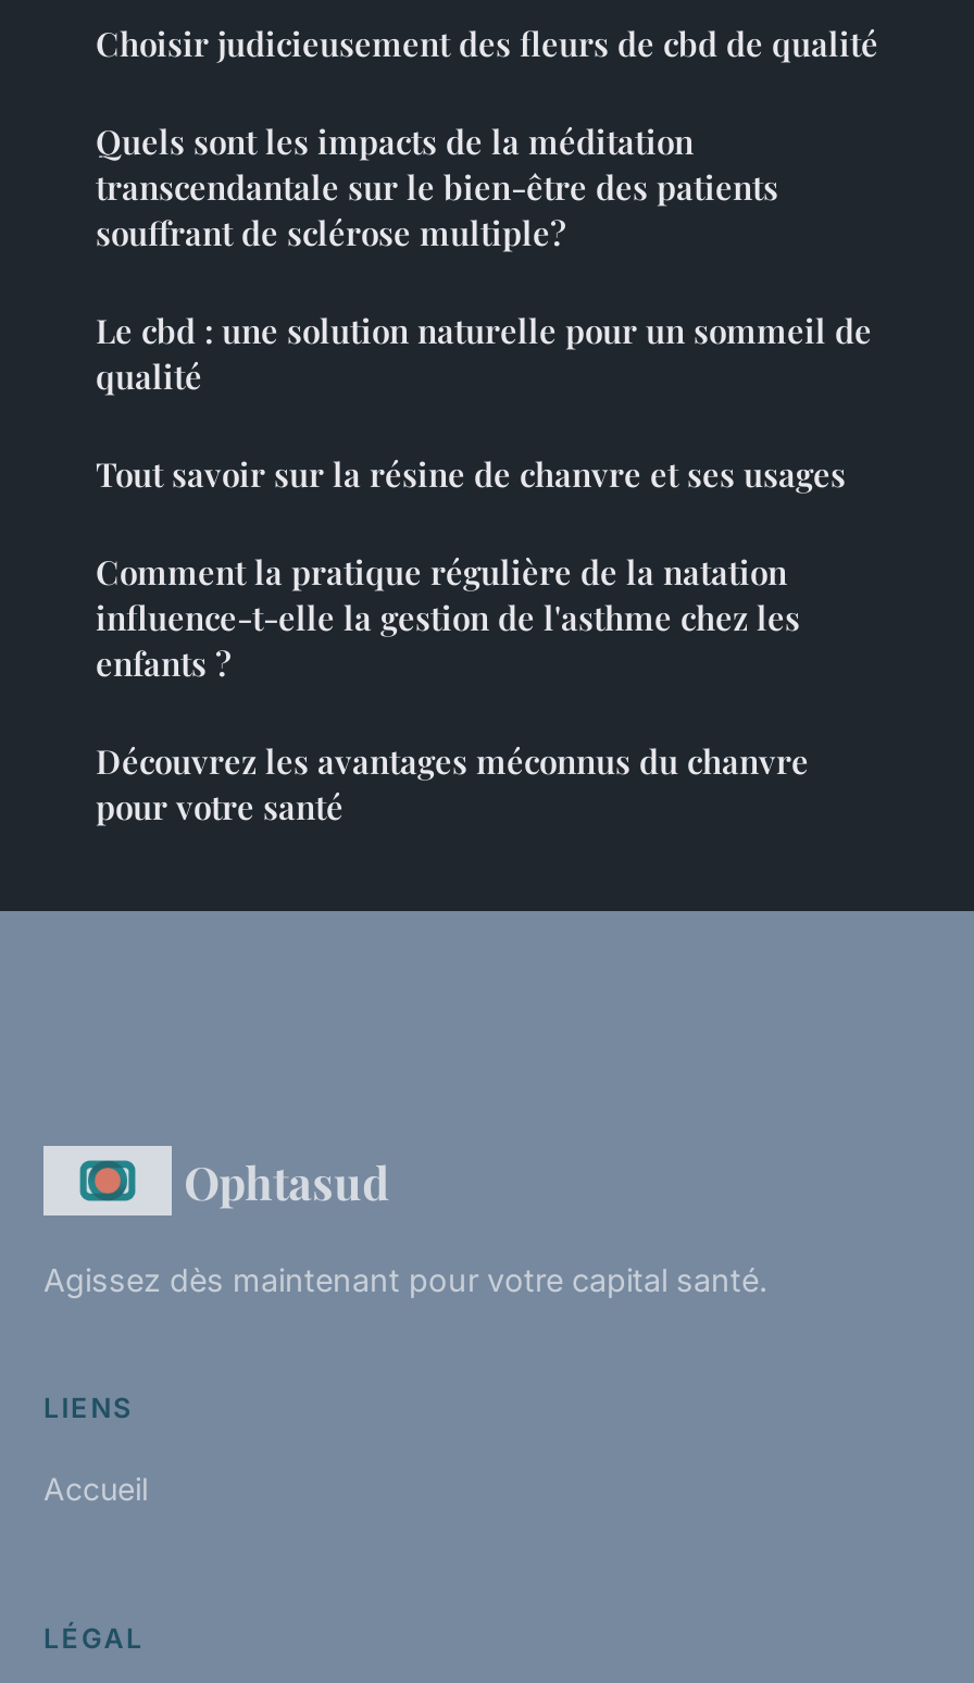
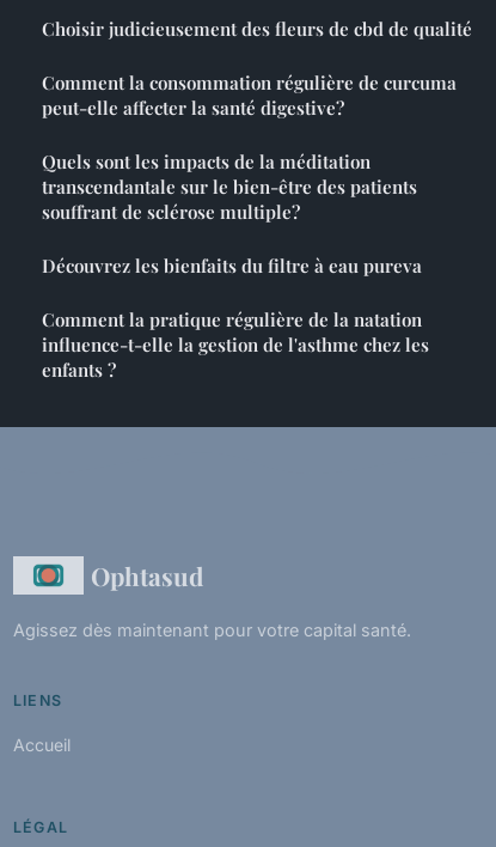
none -> [42,71,457,120] Comment la consommation régulière de curcuma | peut-elle affecter la santé digestive?
moved [96,120,778,254] -> [42,150,417,224]: Quels sont les impacts de la méditation | transcendantale sur le bien-être des patients | souffrant de sclérose multiple?
[96,309,872,496] Le cbd : une solution naturelle pour un sommeil de | qualité | Tout savoir sur la résine de chanvre et ses usages -> [42,254,422,278] Découvrez les bienfaits du filtre à eau pureva
[96,739,809,828] Découvrez les avantages méconnus du chanvre | pour votre santé -> none

